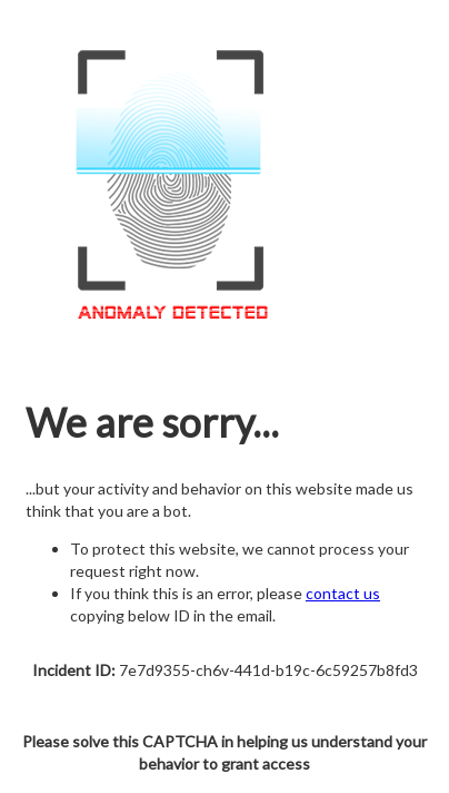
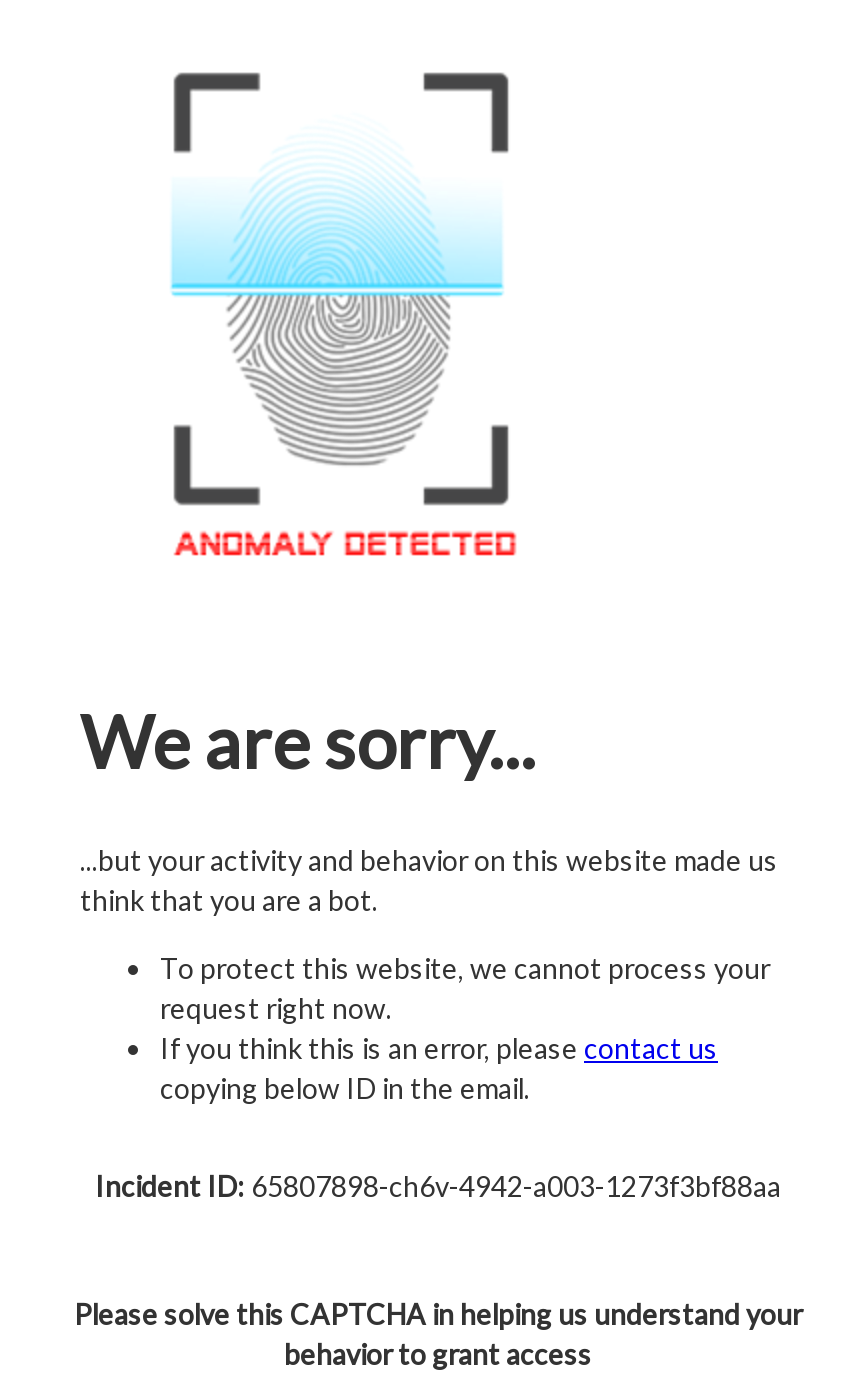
[32,661,417,680] Incident ID: 7e7d9355-ch6v-441d-b19c-6c59257b8fd3 -> [95,1169,781,1203] Incident ID: 65807898-ch6v-4942-a003-1273f3bf88aa

